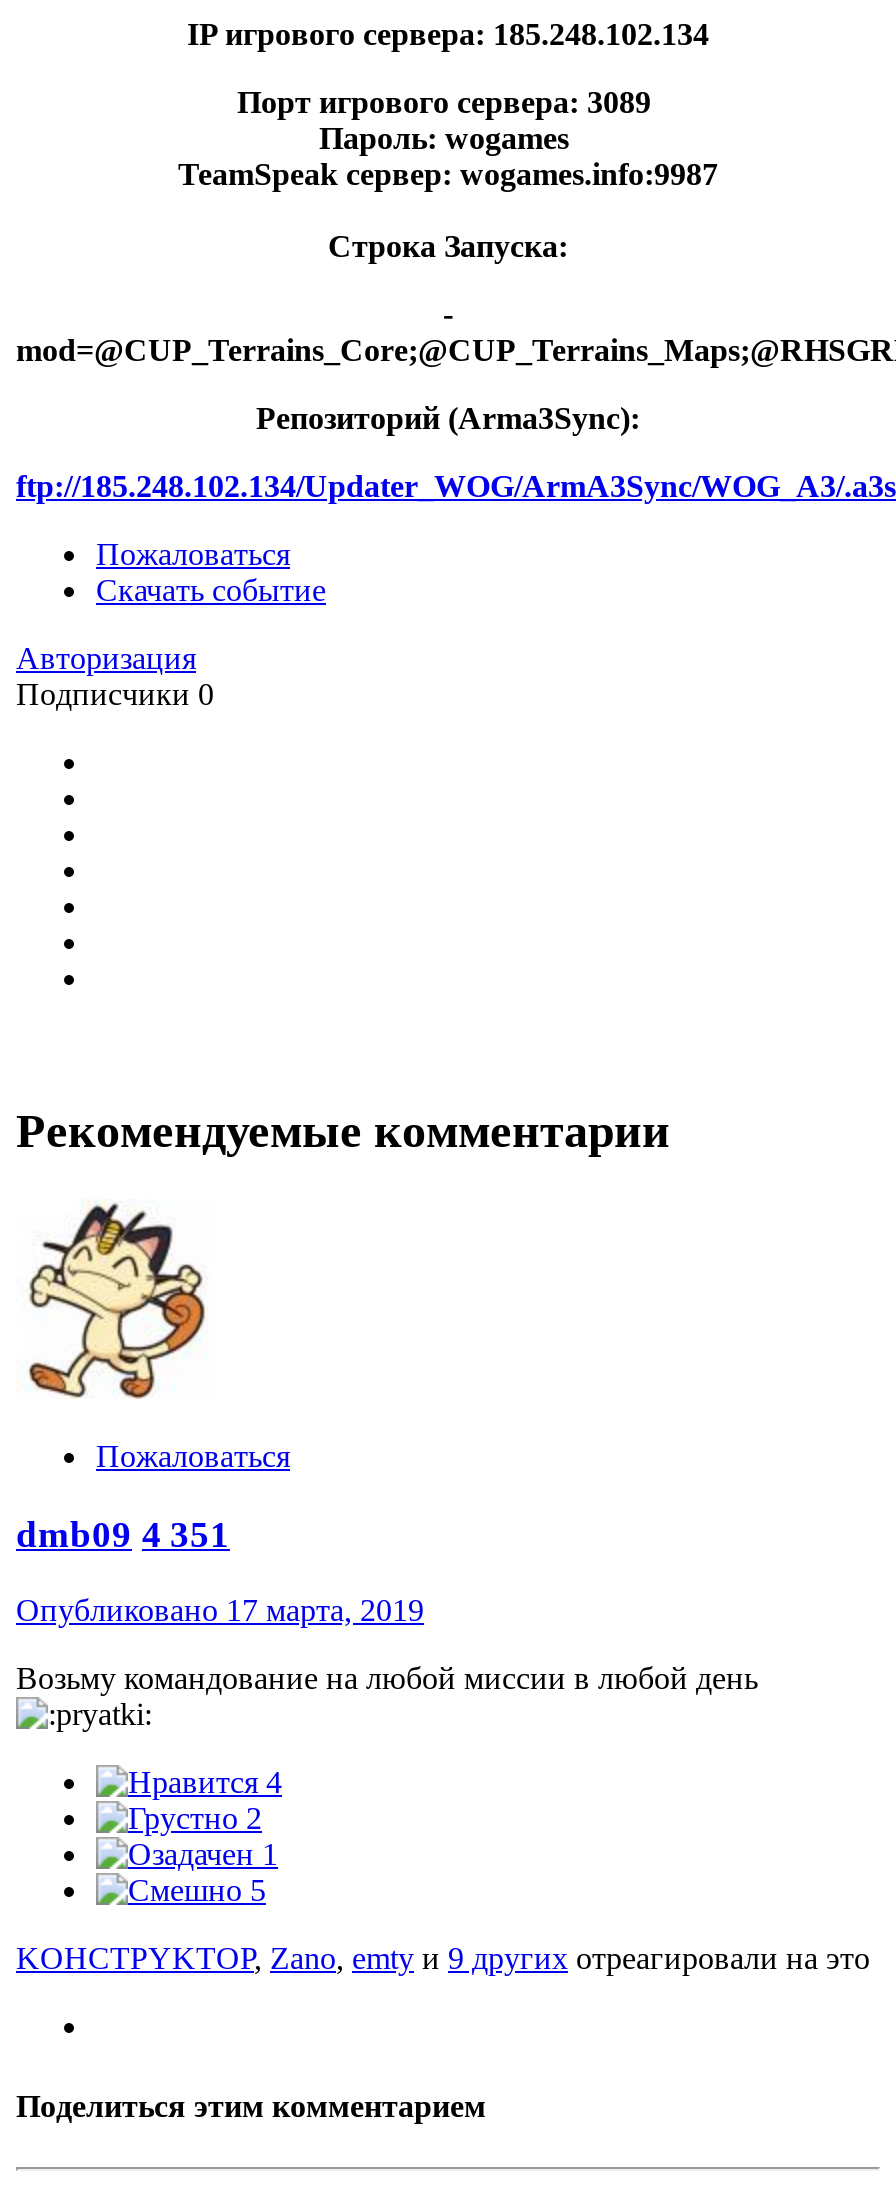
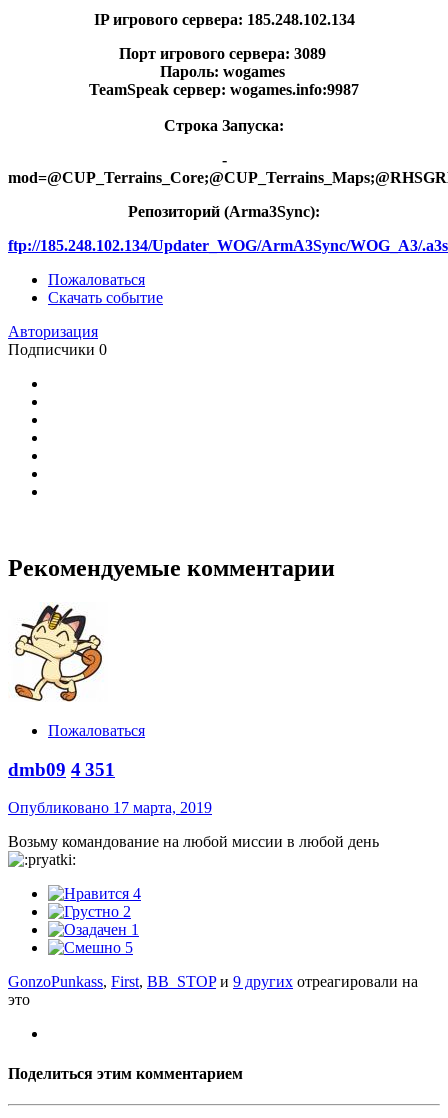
[16,1942,870,1976] KOHCTPYKTOP, Zano, emty и 9 других отреагировали на это -> [8,973,418,1008] GonzoPunkass, First, BB_STOP и 9 других отреагировали на | это

